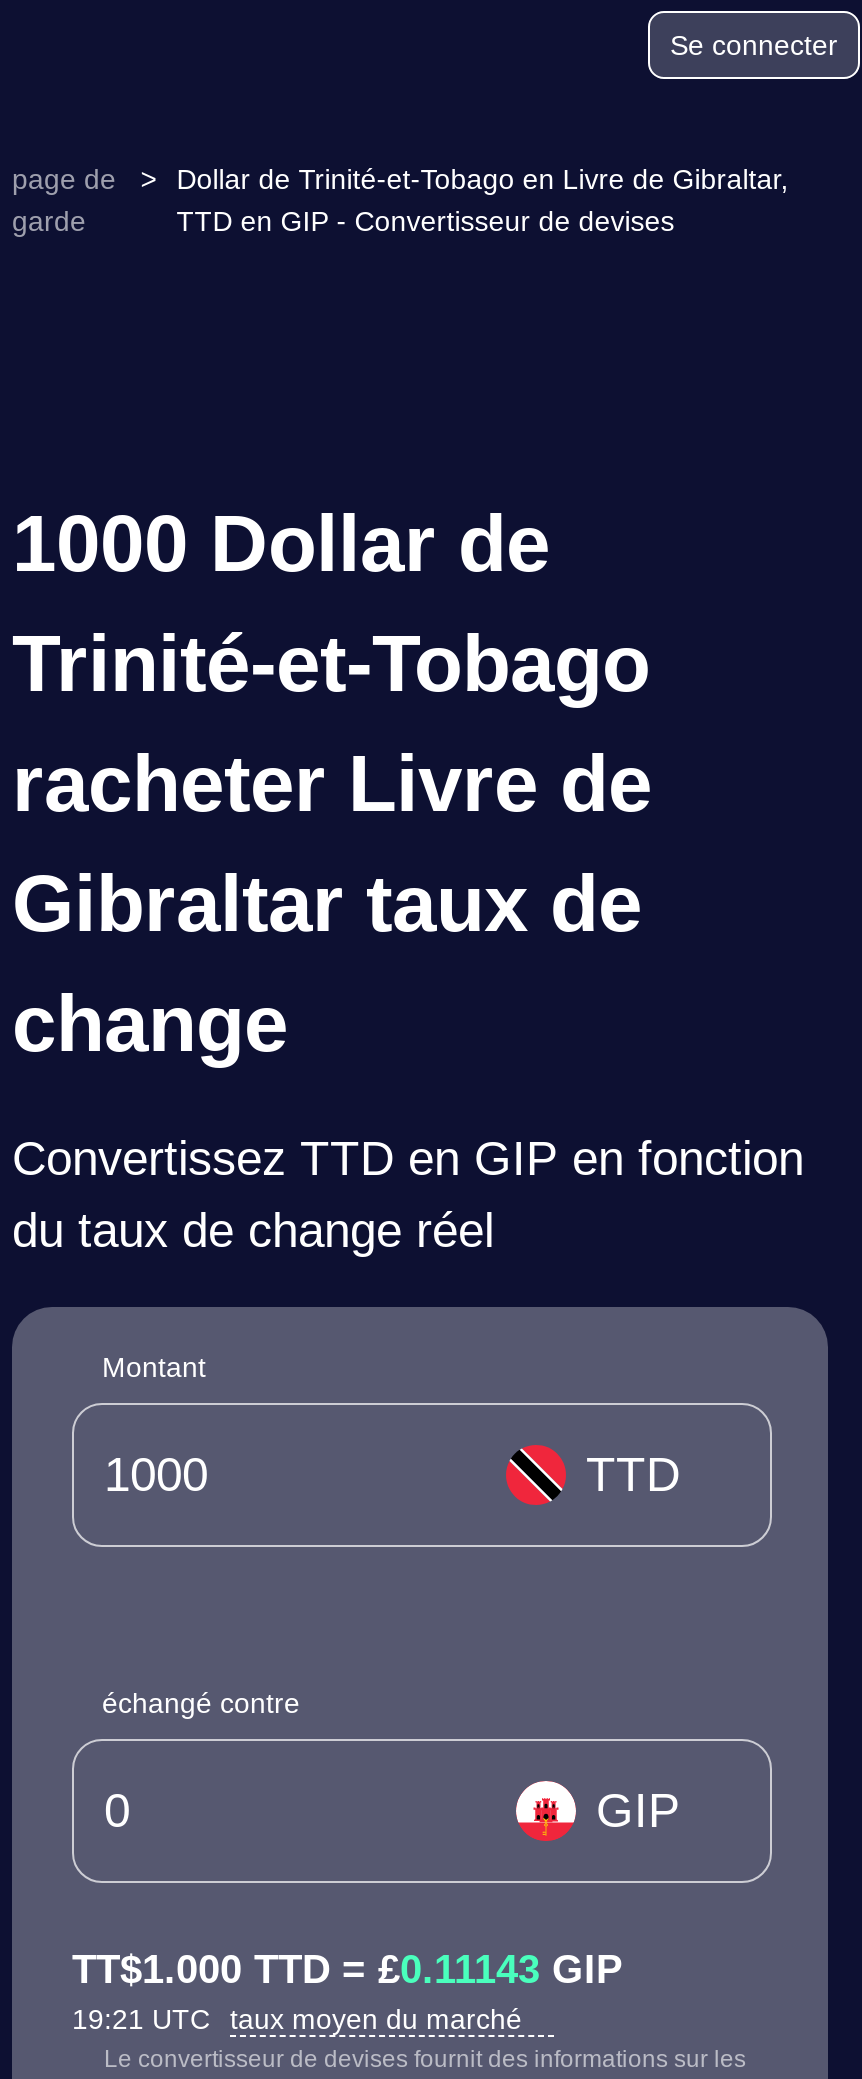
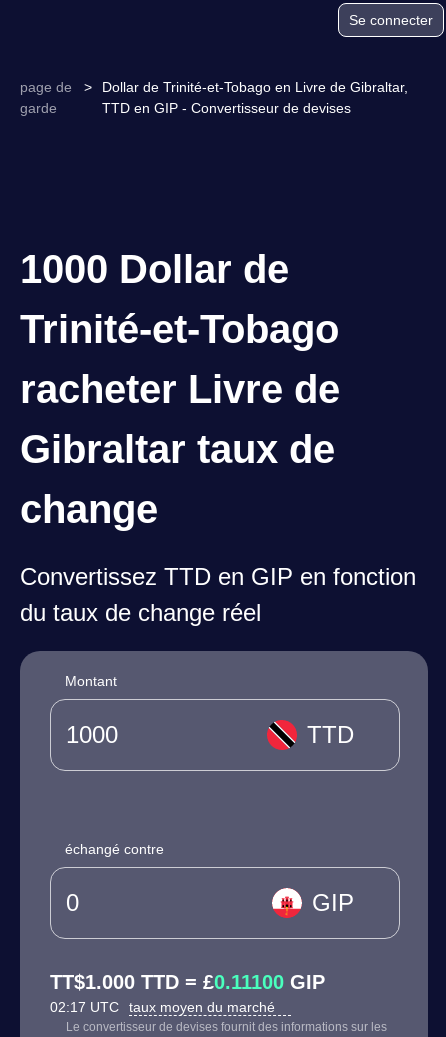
[72,1947,622,1991] TT$1.000 TTD = £0.11143 GIP -> [50,971,325,993] TT$1.000 TTD = £0.11100 GIP
[72,2003,530,2035] 19:21 UTC taux moyen du marché -> [50,999,279,1015] 02:17 UTC taux moyen du marché

